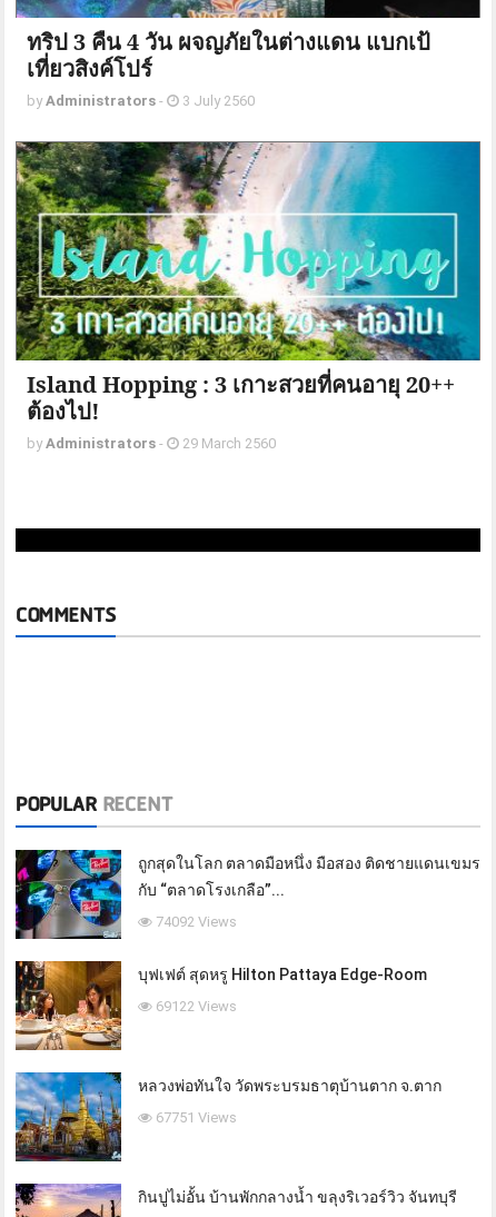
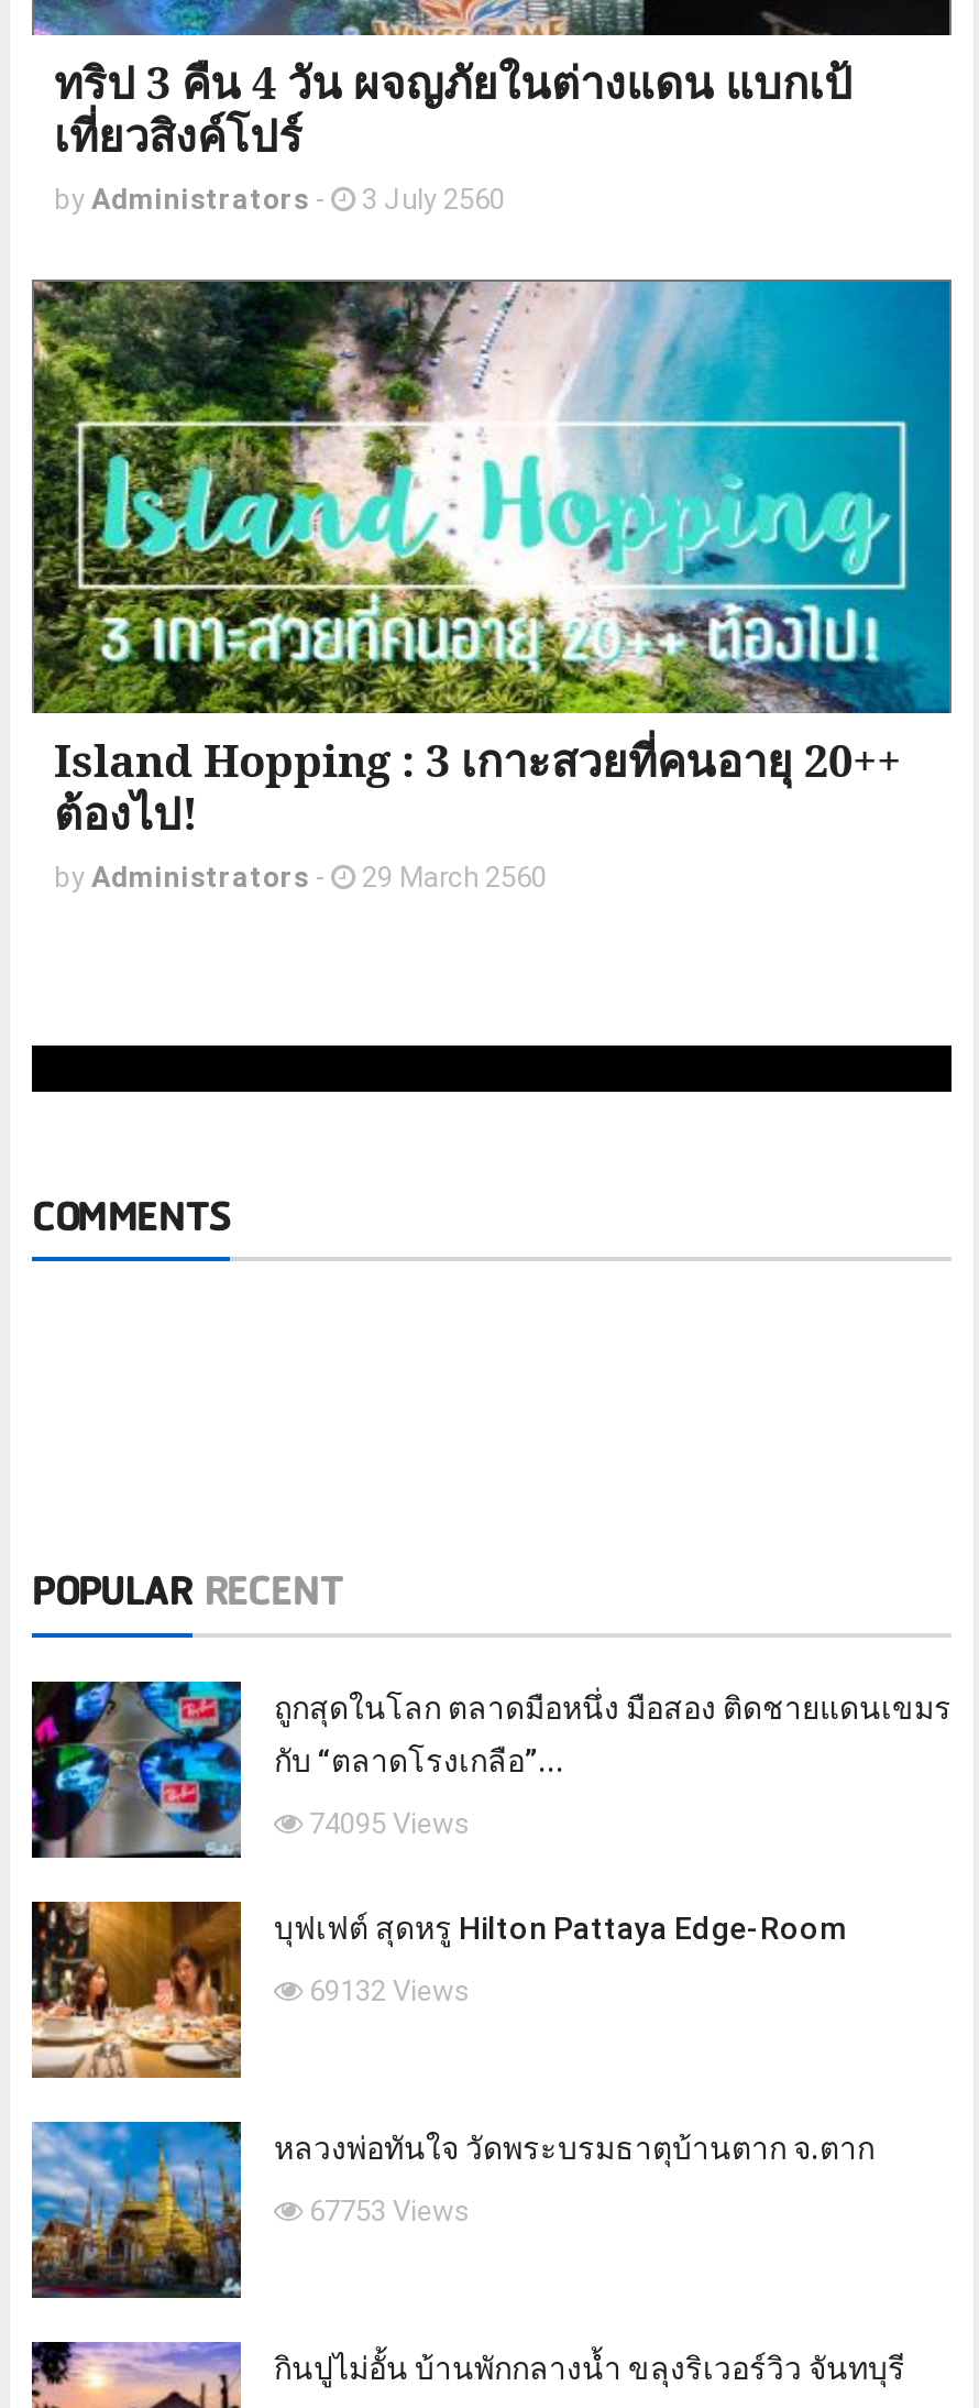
[152,913,237,930] 74092 Views -> [302,1807,470,1840] 74095 Views
[152,998,237,1015] 69122 Views -> [302,1974,470,2007] 69132 Views
[152,1109,237,1126] 67751 Views -> [302,2194,470,2228] 67753 Views

